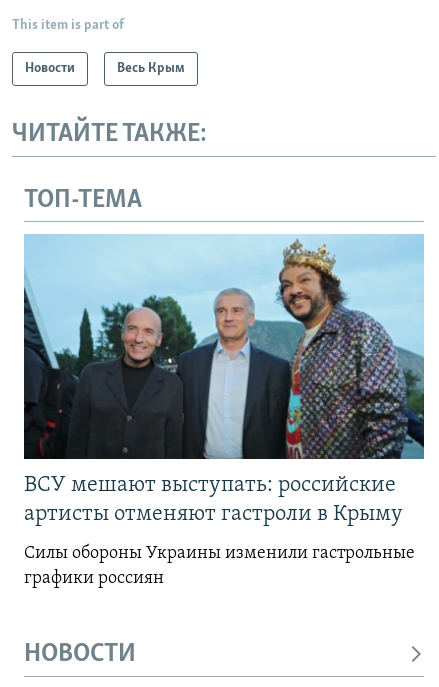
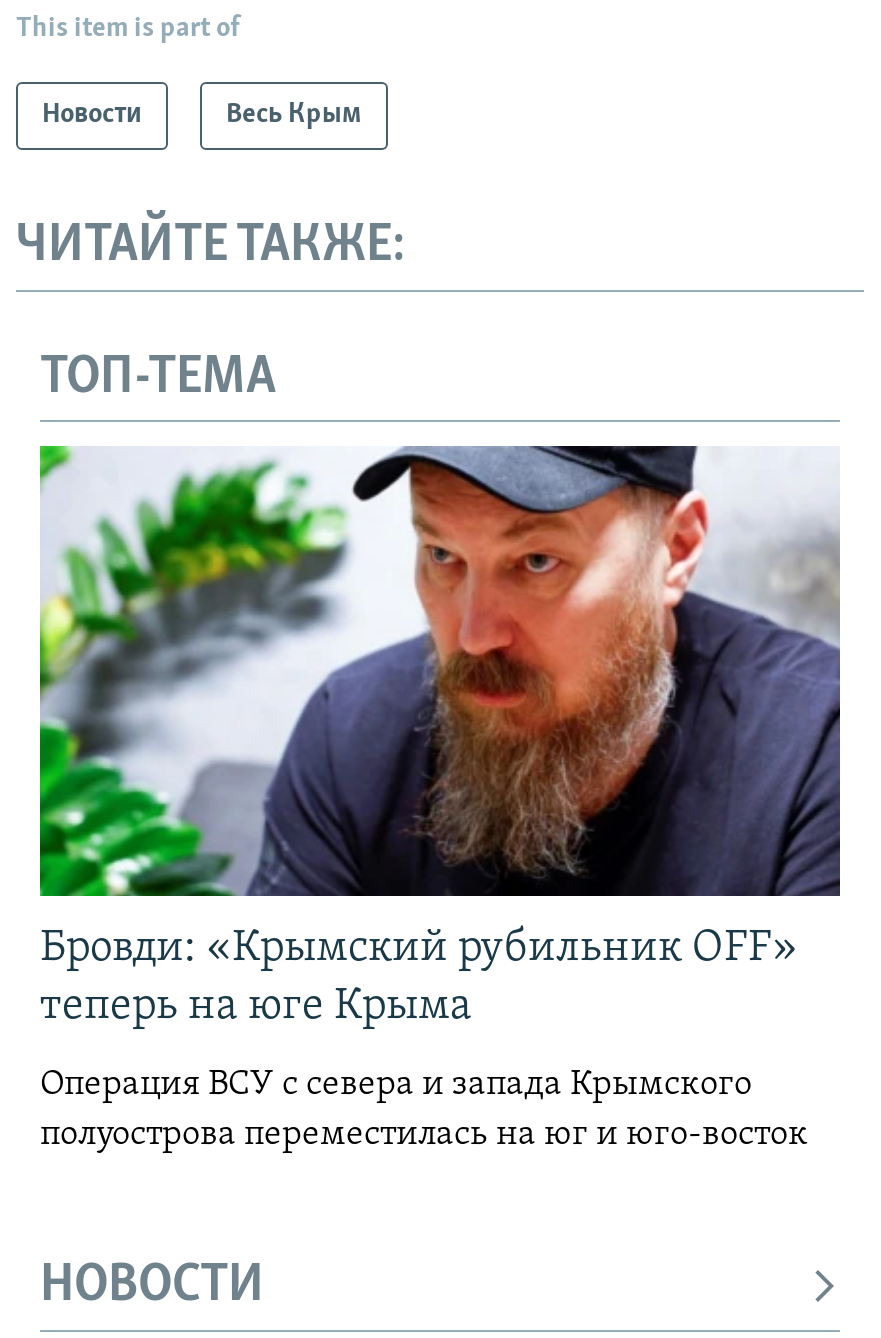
[23,234,425,526] [image] | ВСУ мешают выступать: российские | артисты отменяют гастроли в Крыму -> [38,444,842,1031] [image] | Бровди: «Крымский рубильник OFF» | теперь на юге Крыма
[24,544,415,588] Силы обороны Украины изменили гастрольные | графики россиян -> [40,1067,808,1155] Операция ВСУ с севера и запада Крымского | полуострова переместилась на юг и юго-восток

